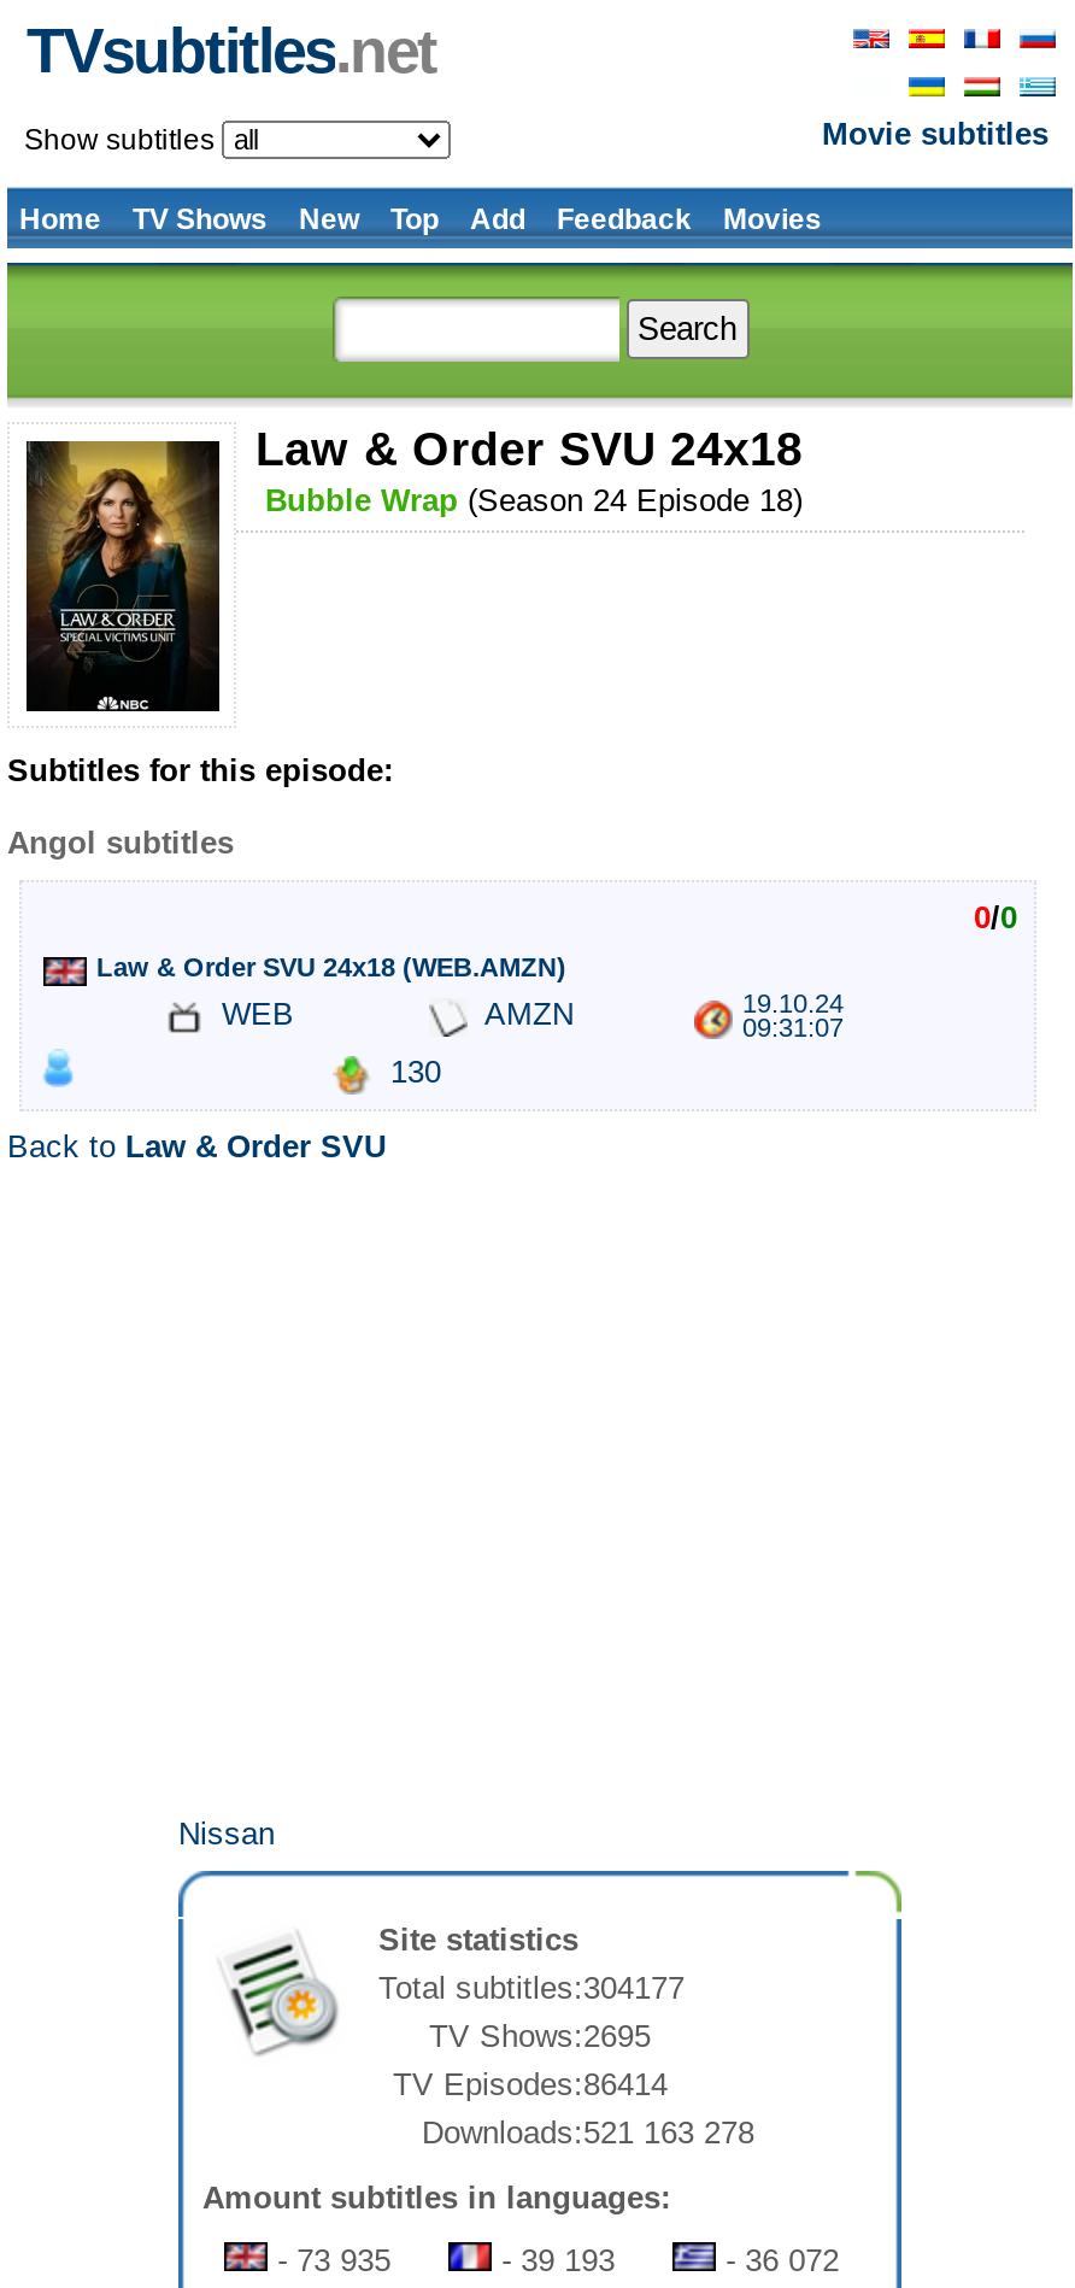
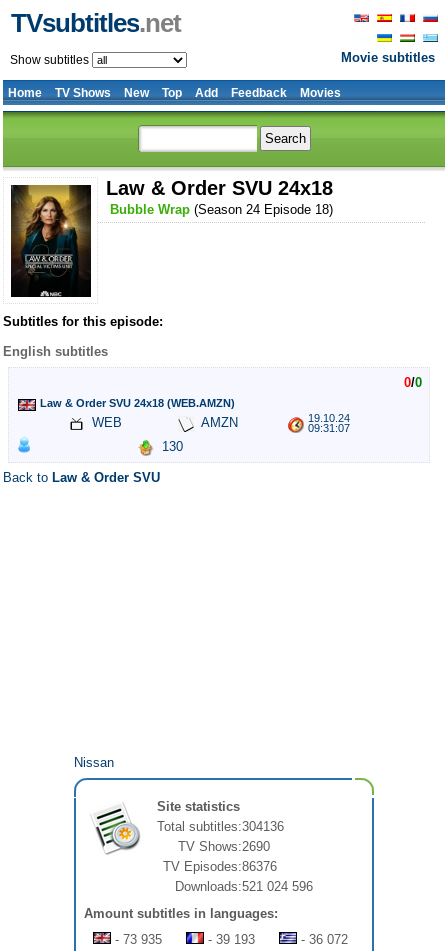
[7,826,234,862] Angol subtitles -> [3,344,108,359] English subtitles
[378,1971,685,2007] Total subtitles:304177 -> [157,819,284,834] Total subtitles:304136
[429,2019,651,2055] TV Shows:2695 -> [178,839,270,854] TV Shows:2690
[393,2067,668,2103] TV Episodes:86414 -> [163,859,277,874] TV Episodes:86376
[422,2115,754,2152] Downloads:521 163 278 -> [175,879,313,894] Downloads:521 024 596

